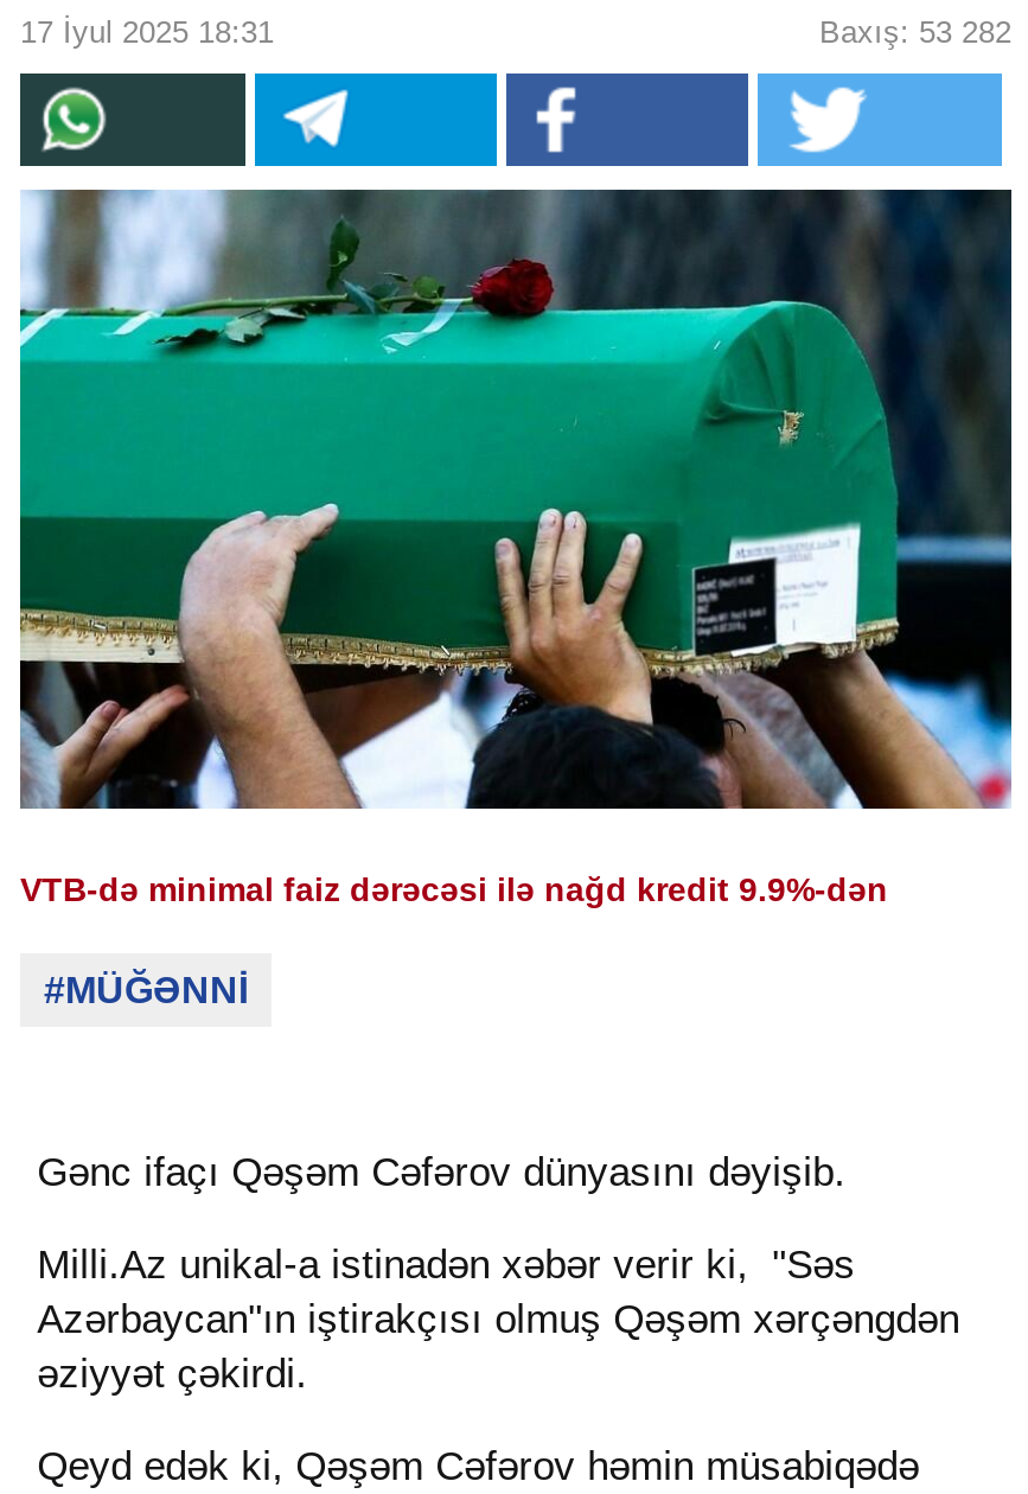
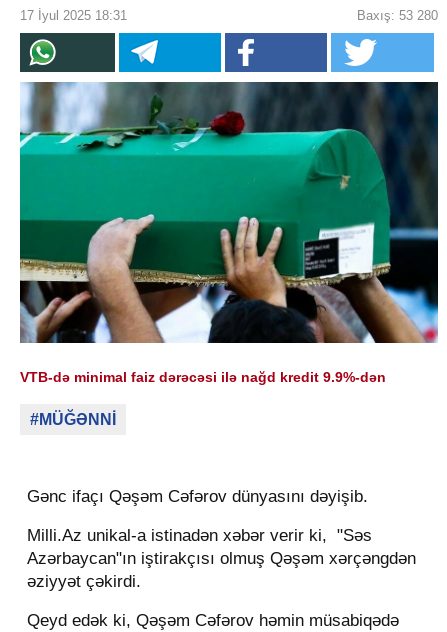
[819,14,1011,50] Baxış: 53 282 -> [357,8,438,23] Baxış: 53 280

